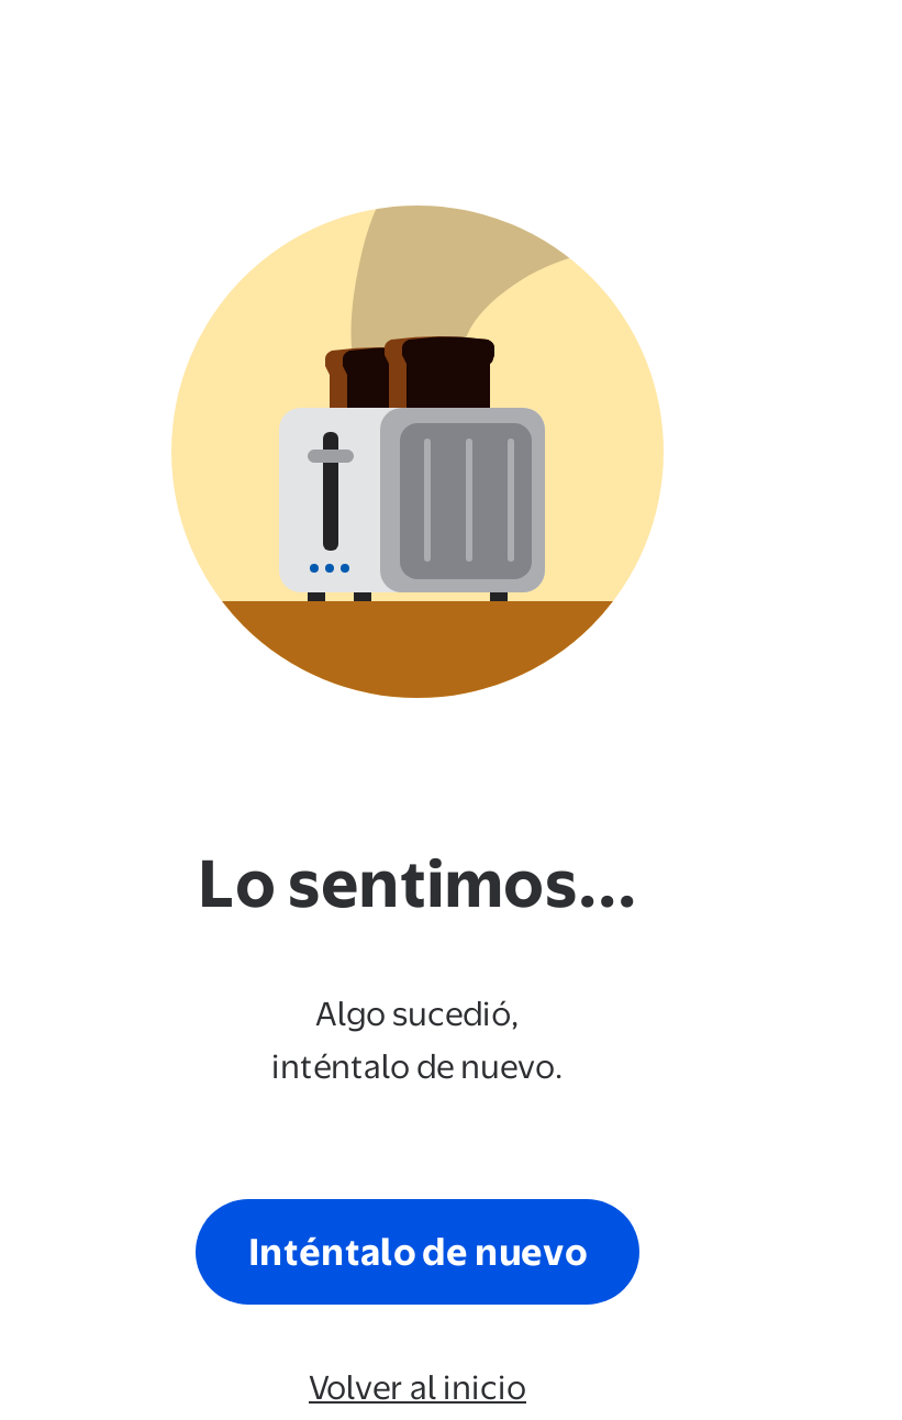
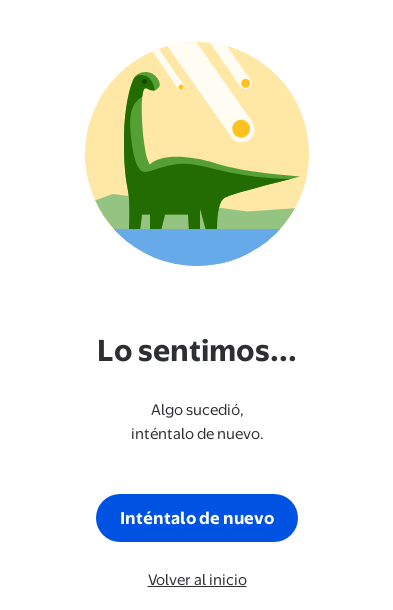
[196,206,635,700] [image] -> [95,43,299,267] [image]

